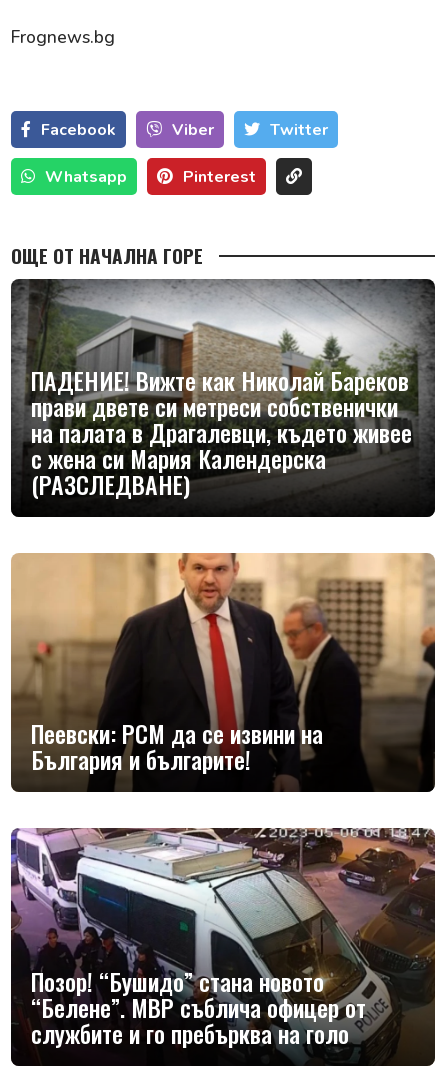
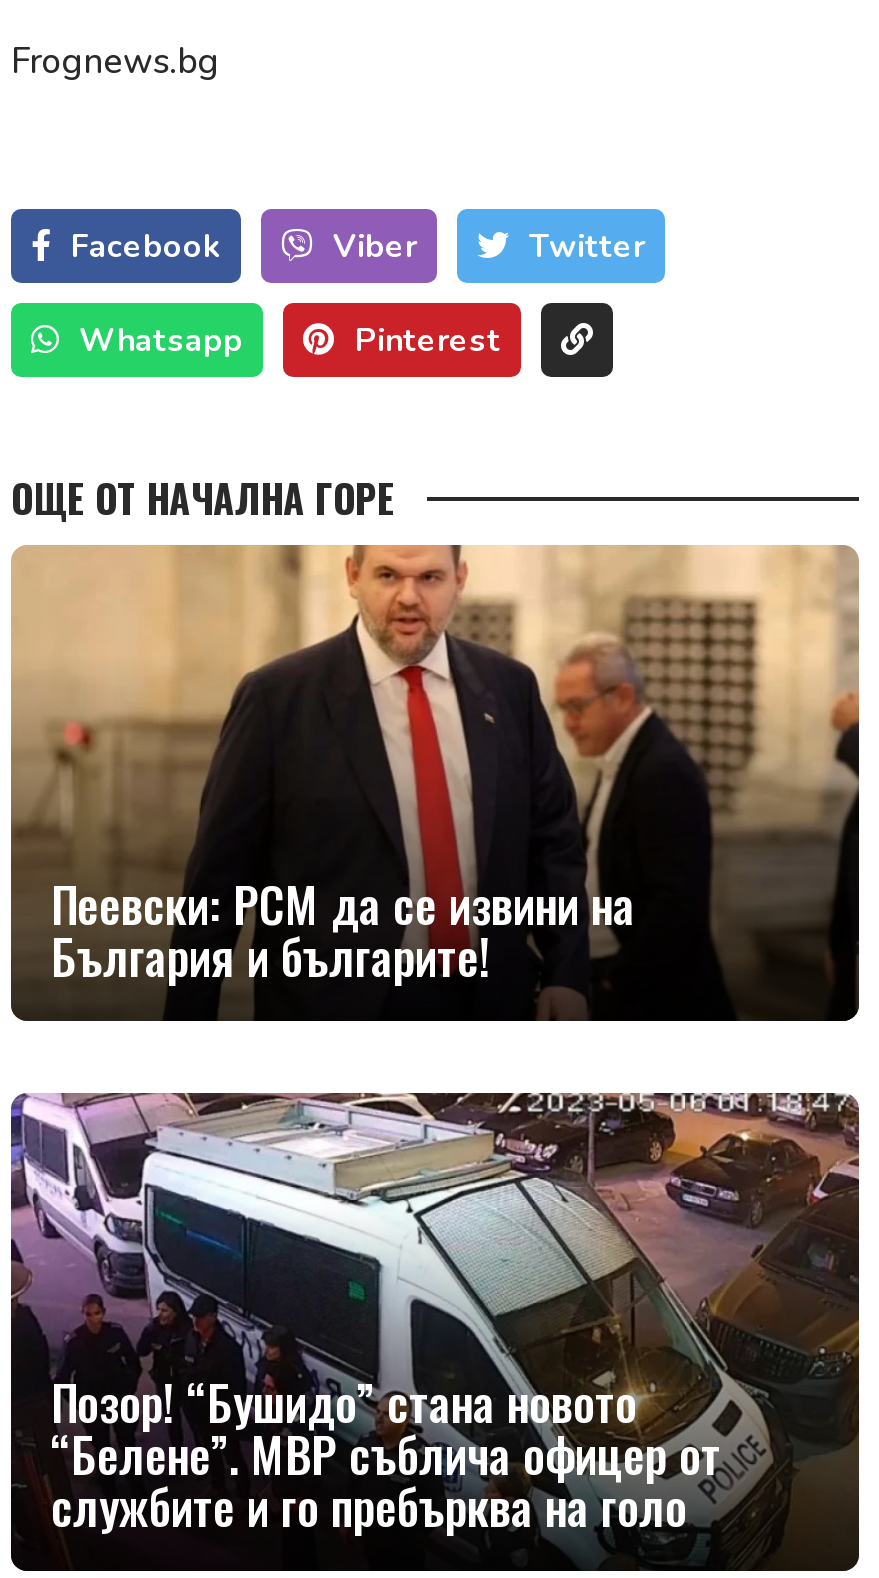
[10,278,436,518] [image] | ПАДЕНИЕ! Вижте как Николай Бареков | прави двете си метреси собственички | на палата в Драгалевци, където живее | с жена си Мария Календерска | (РАЗСЛЕДВАНЕ) -> none

